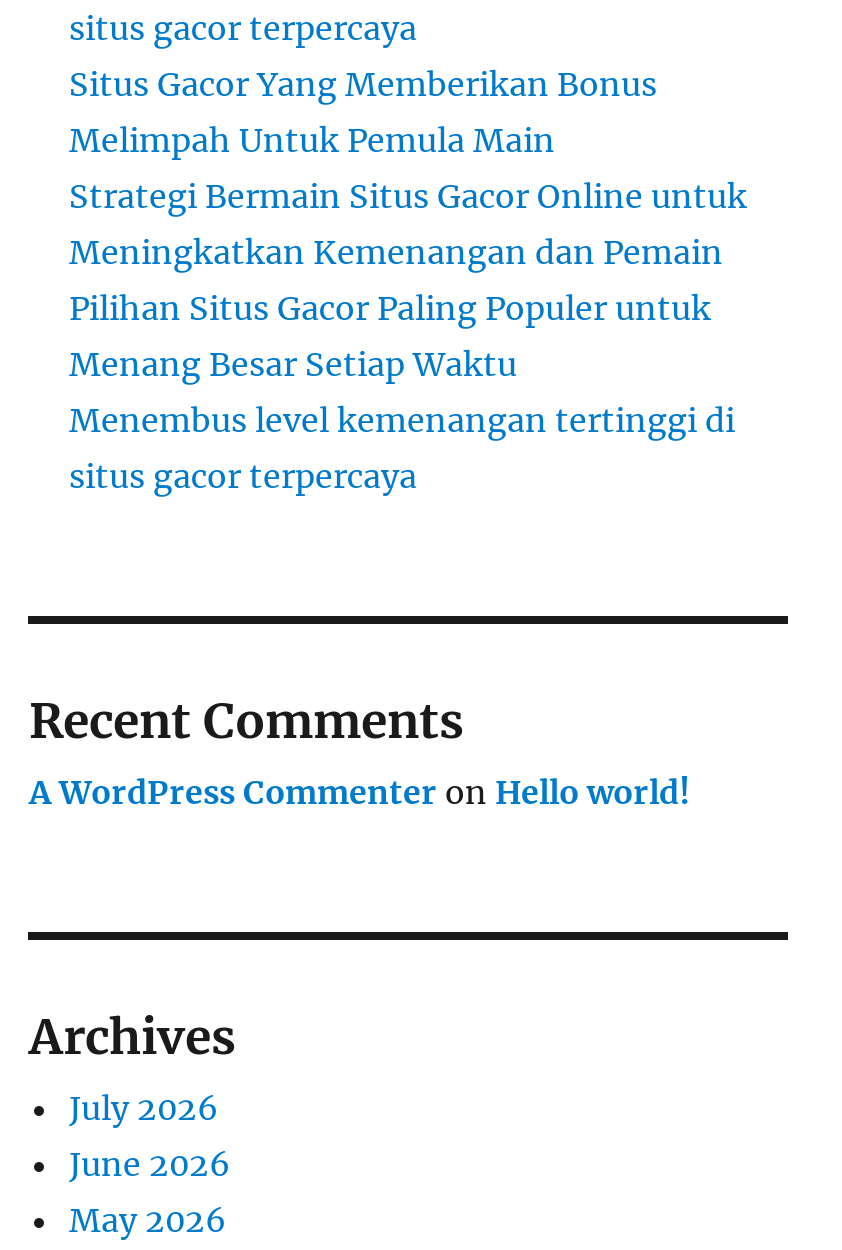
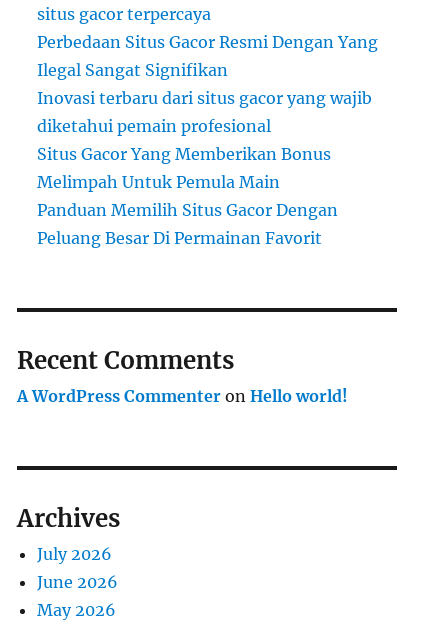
none -> [37,32,378,136] Perbedaan Situs Gacor Resmi Dengan Yang | Ilegal Sangat Signifikan | Inovasi terbaru dari situs gacor yang wajib | diketahui pemain profesional
moved [69,64,657,160] -> [37,144,331,192]: Situs Gacor Yang Memberikan Bonus | Melimpah Untuk Pemula Main
[69,176,747,496] Strategi Bermain Situs Gacor Online untuk | Meningkatkan Kemenangan dan Pemain | Pilihan Situs Gacor Paling Populer untuk | Menang Besar Setiap Waktu | Menembus level kemenangan tertinggi di | situs gacor terpercaya -> [37,200,338,248] Panduan Memilih Situs Gacor Dengan | Peluang Besar Di Permainan Favorit

